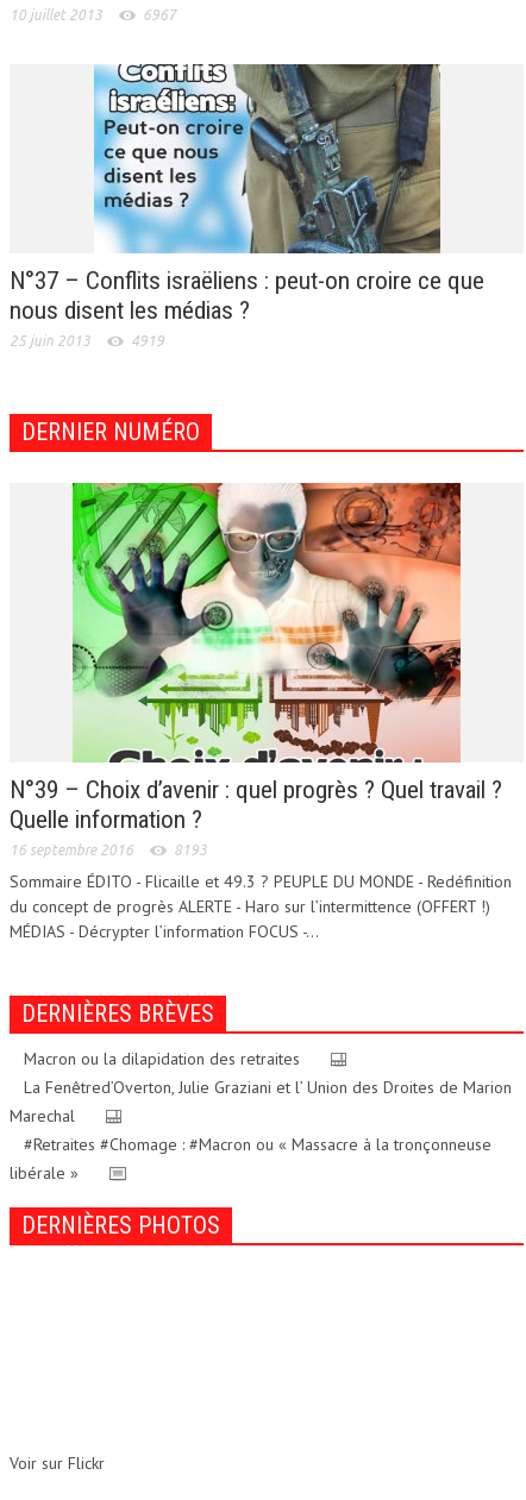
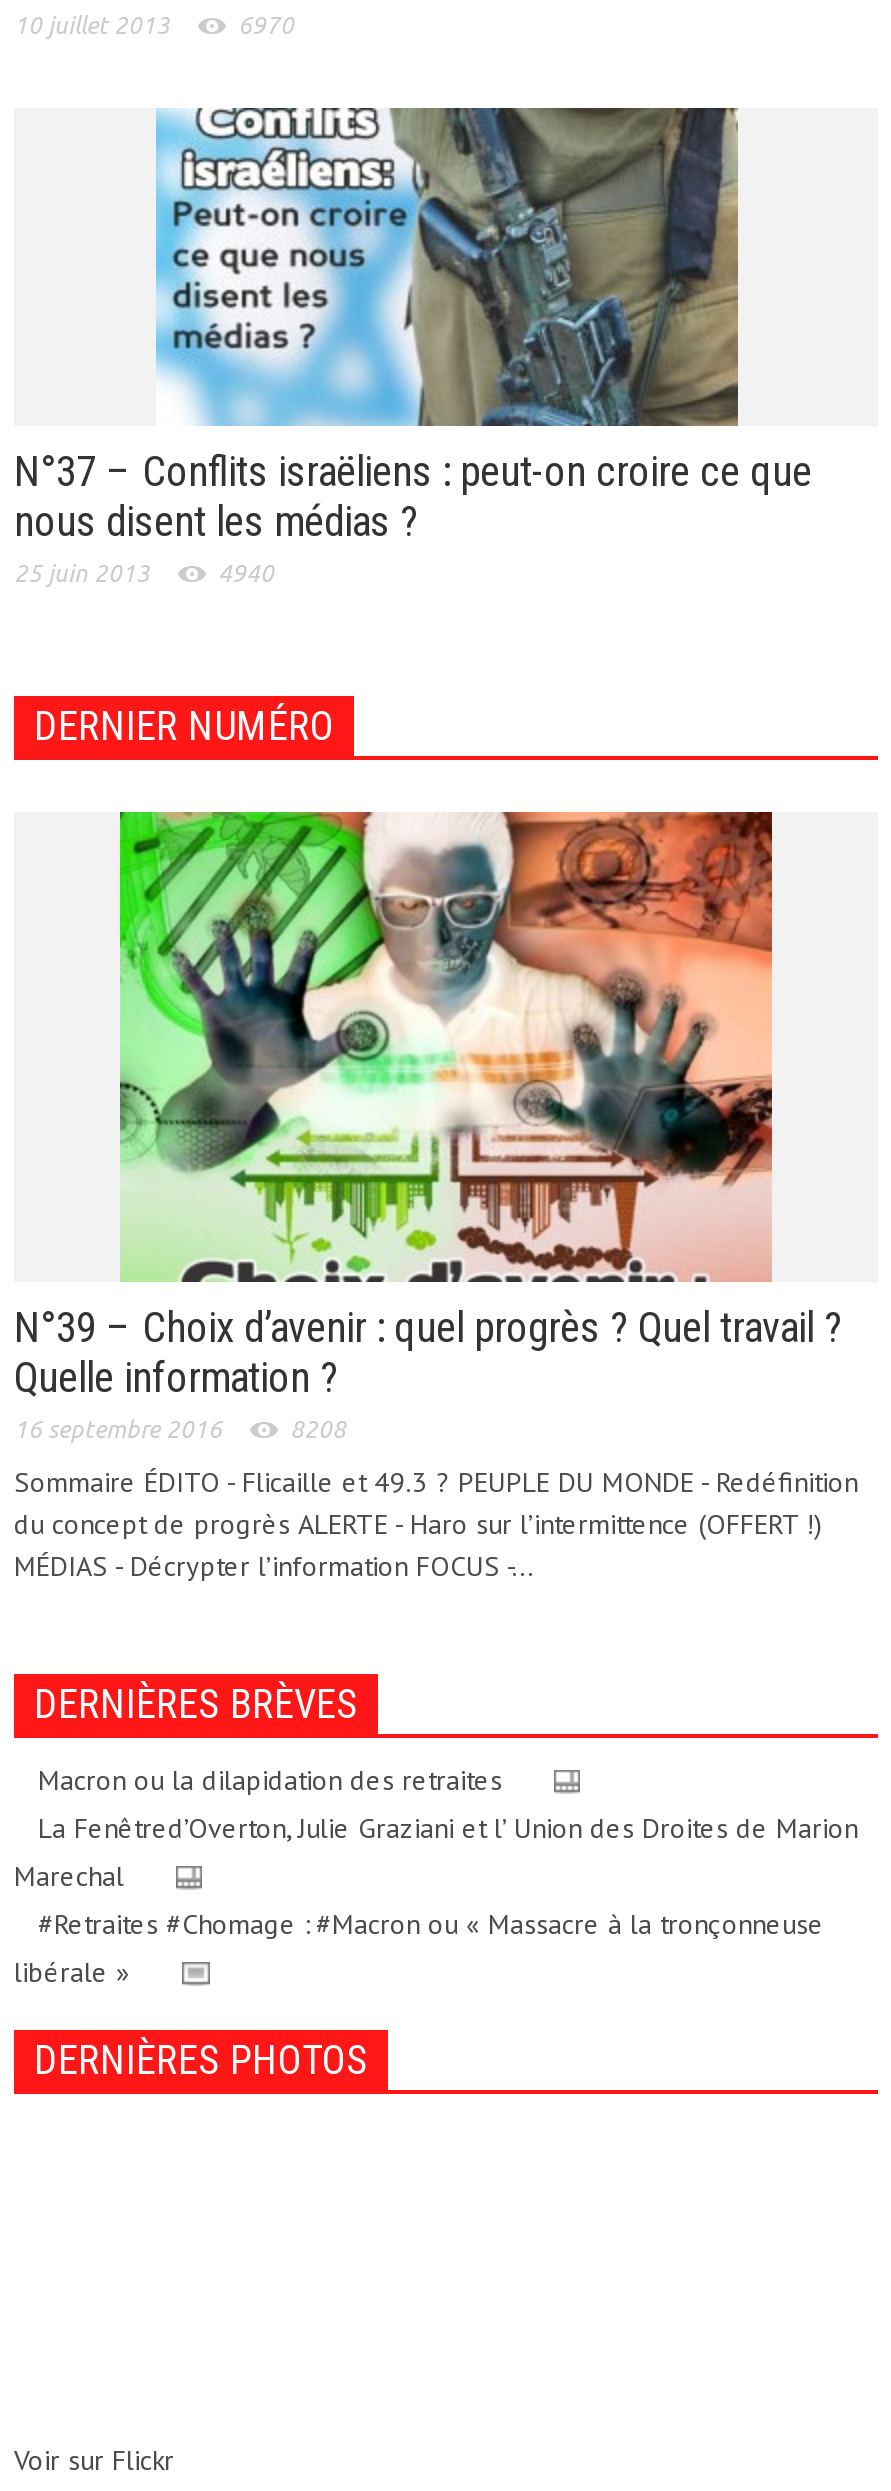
[143,7,176,22] 6967 -> [238,11,294,37] 6970
[131,333,164,348] 4919 -> [218,559,274,585] 4940
[174,842,207,857] 8193 -> [290,1415,346,1441] 8208

